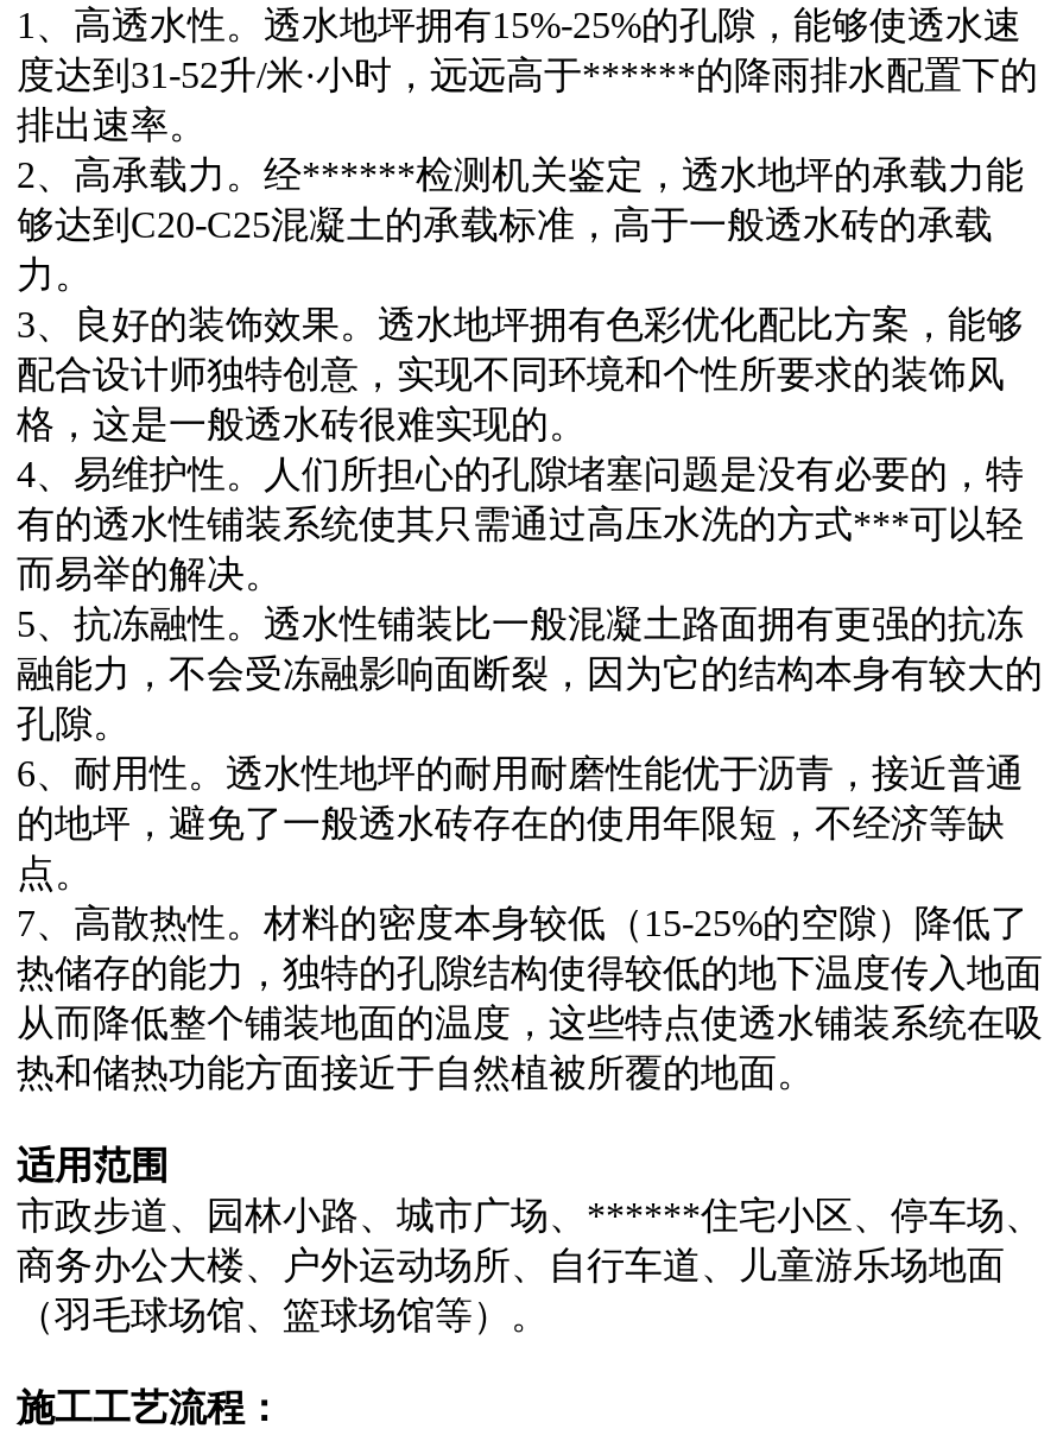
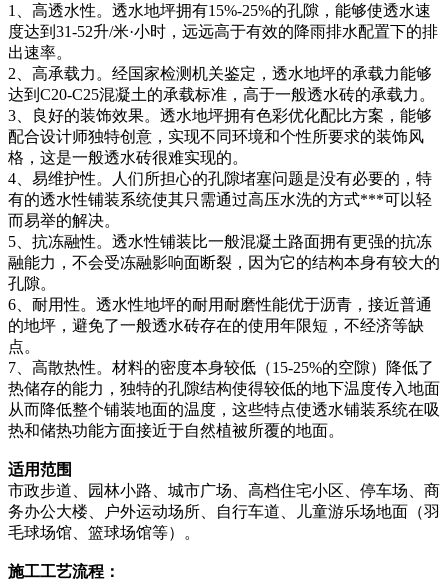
[17,54,1038,294] 度达到31-52升/米·小时，远远高于******的降雨排水配置下的 | 排出速率。 | 2、高承载力。经******检测机关鉴定，透水地坪的承载力能 | 够达到C20-C25混凝土的承载标准，高于一般透水砖的承载 | 力。 -> [8,23,438,103] 度达到31-52升/米·小时，远远高于有效的降雨排水配置下的排 | 出速率。 | 2、高承载力。经国家检测机关鉴定，透水地坪的承载力能够 | 达到C20-C25混凝土的承载标准，高于一般透水砖的承载力。
[17,1194,1043,1334] 市政步道、园林小路、城市广场、******住宅小区、停车场、 | 商务办公大楼、户外运动场所、自行车道、儿童游乐场地面 | （羽毛球场馆、篮球场馆等）。 -> [8,482,440,541] 市政步道、园林小路、城市广场、高档住宅小区、停车场、商 | 务办公大楼、户外运动场所、自行车道、儿童游乐场地面（羽 | 毛球场馆、篮球场馆等）。

